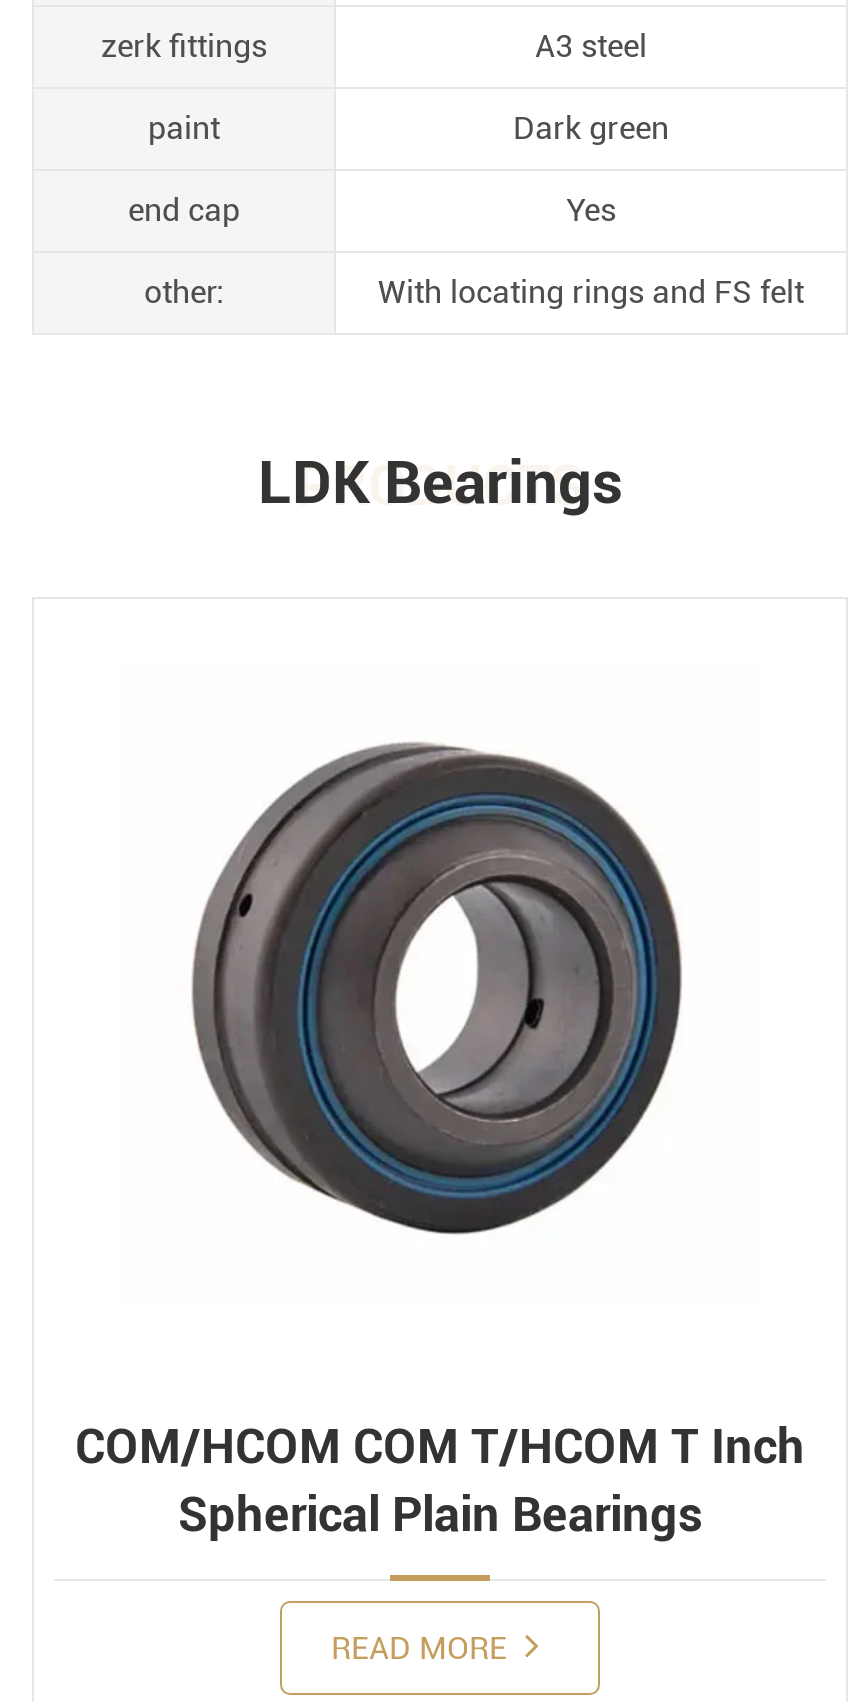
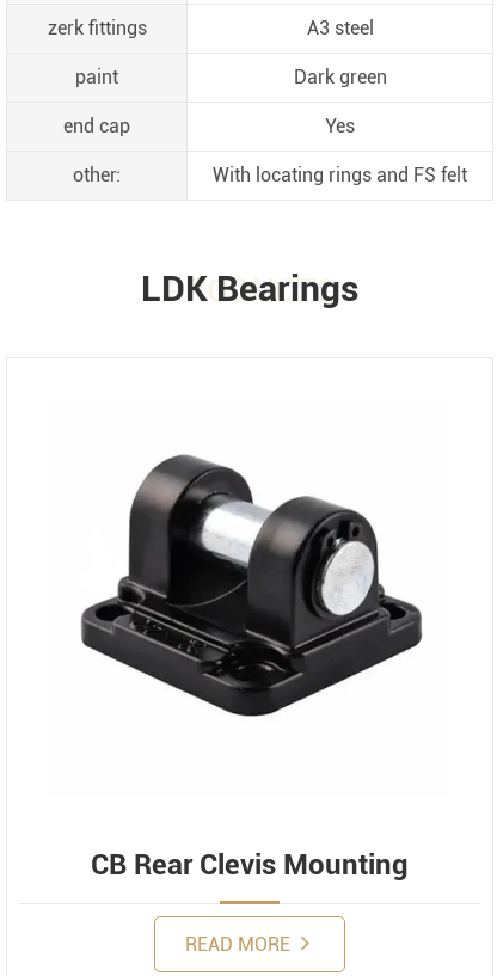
[174,741,714,1237] [image] -> [80,444,423,718] [image]
[75,1419,805,1543] COM/HCOM COM T/HCOM T Inch | Spherical Plain Bearings -> [91,848,409,882] CB Rear Clevis Mounting

